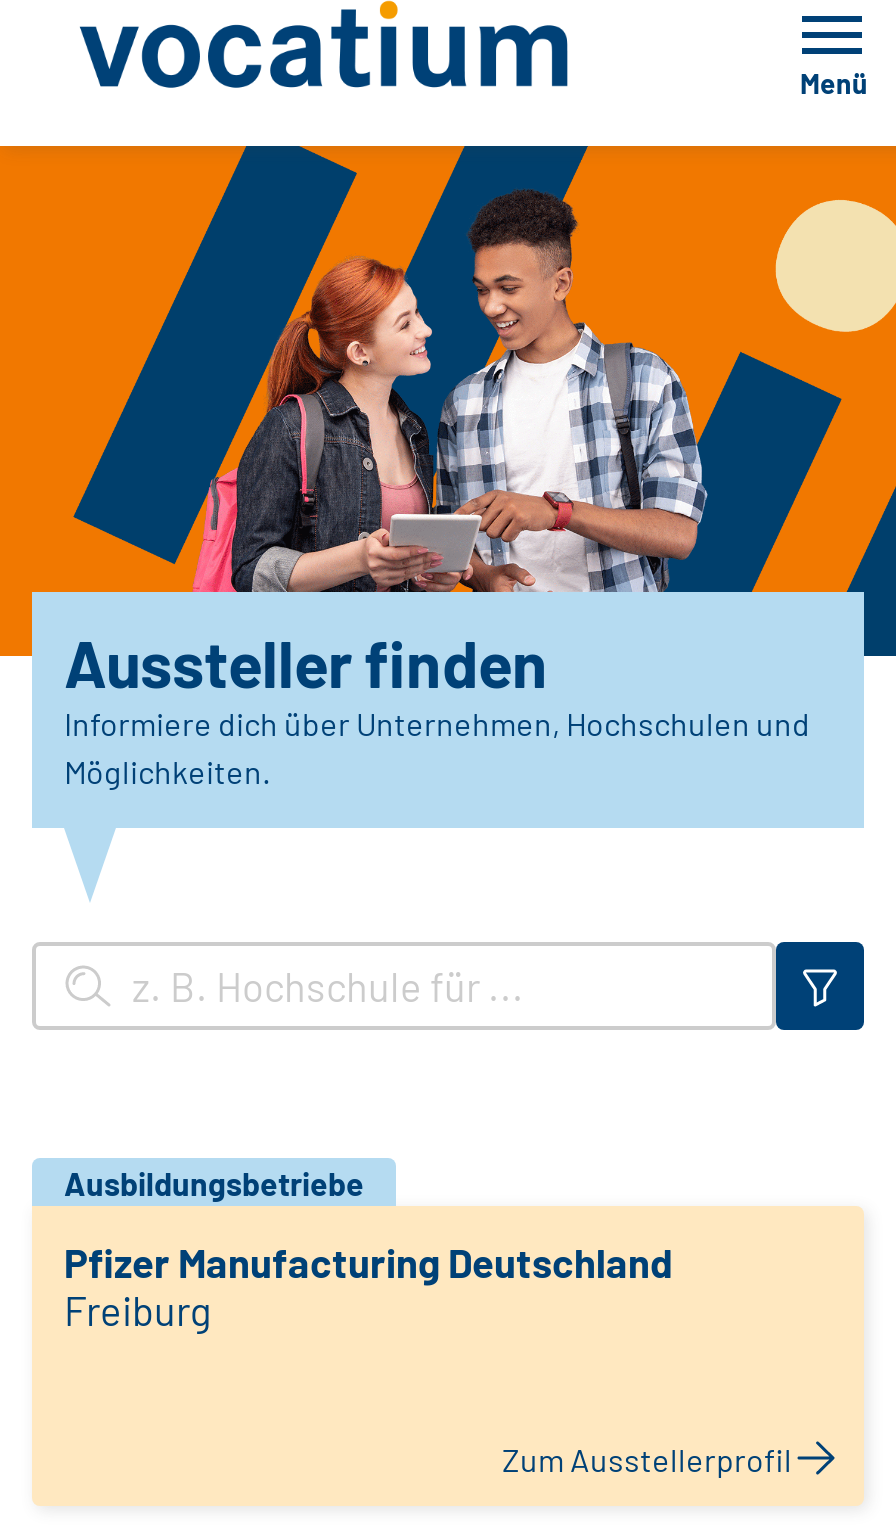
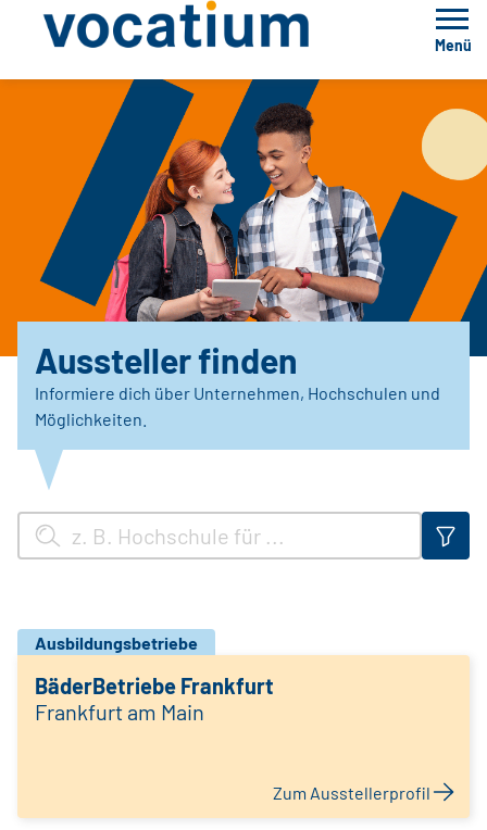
[64,1238,672,1334] Pfizer Manufacturing Deutschland | Freiburg -> [35,673,274,725] BäderBetriebe Frankfurt | Frankfurt am Main

